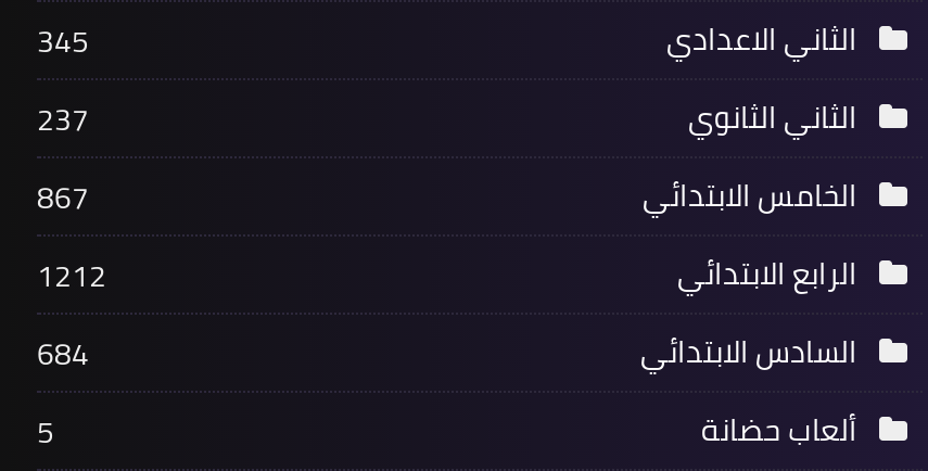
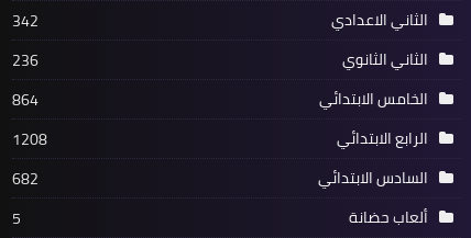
[37,13,89,70] 345 -> [12,7,39,35] 342
[37,92,89,148] 237 -> [12,46,39,75] 236
[37,170,89,226] 867 -> [12,86,39,114] 864
[37,248,106,304] 1212 -> [12,125,47,154] 1208
[37,326,89,382] 684 -> [12,165,39,193] 682

